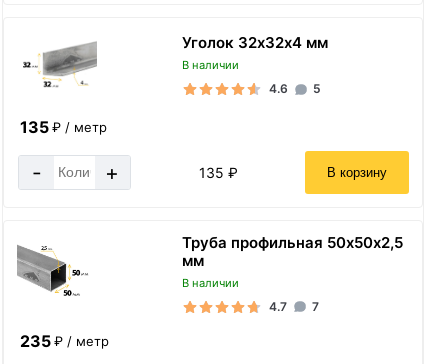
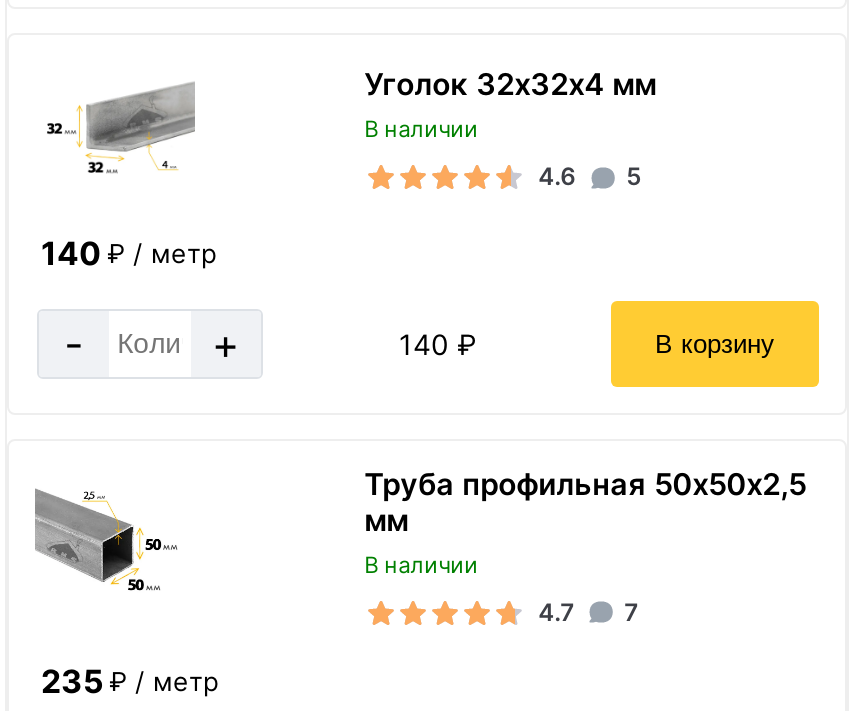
[20,117,107,137] 135 ₽ / метр -> [41,234,217,274] 140 ₽ / метр
[199,164,238,181] 135 ₽ -> [399,328,477,362] 140 ₽

